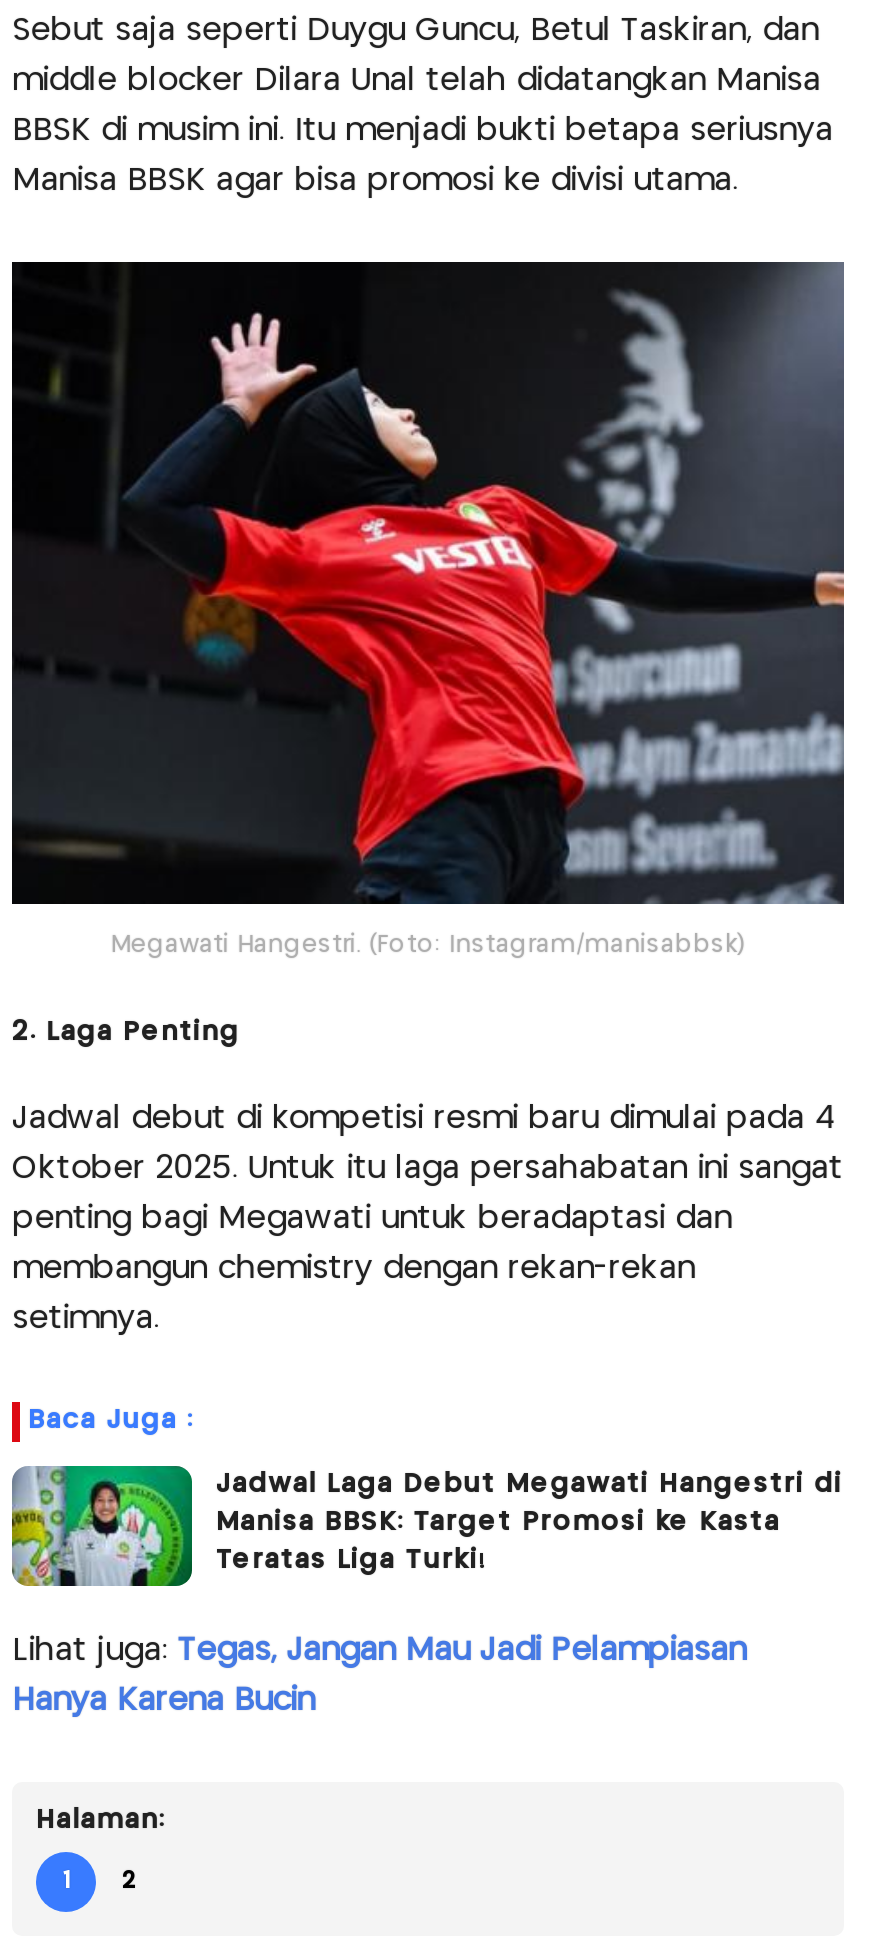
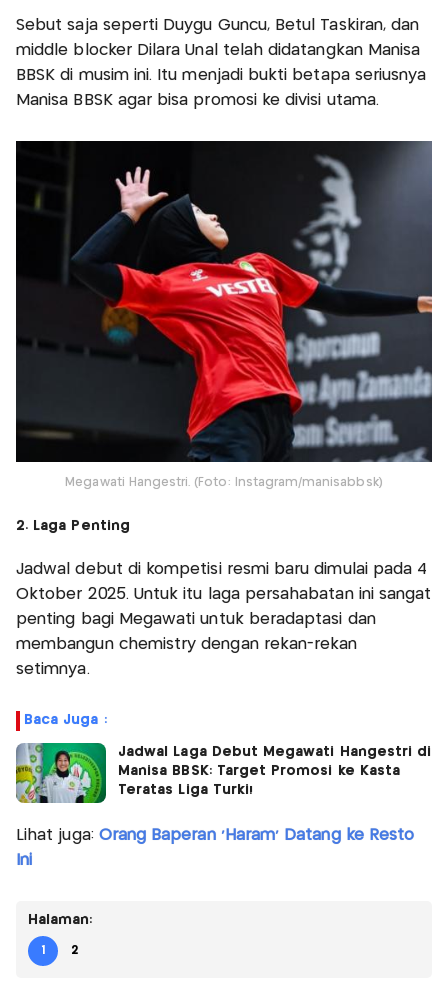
[12,1636,746,1666] Lihat juga: Tegas, Jangan Mau Jadi Pelampiasan -> [16,828,414,843] Lihat juga: Orang Baperan 'Haram' Datang ke Resto
[12,1686,314,1716] Hanya Karena Bucin -> [16,853,32,868] Ini

